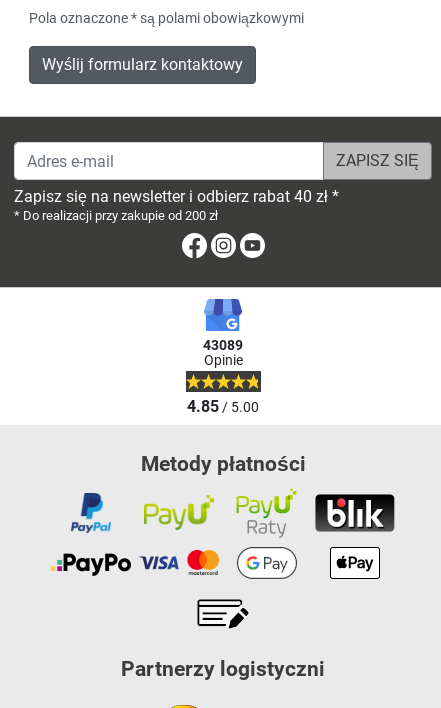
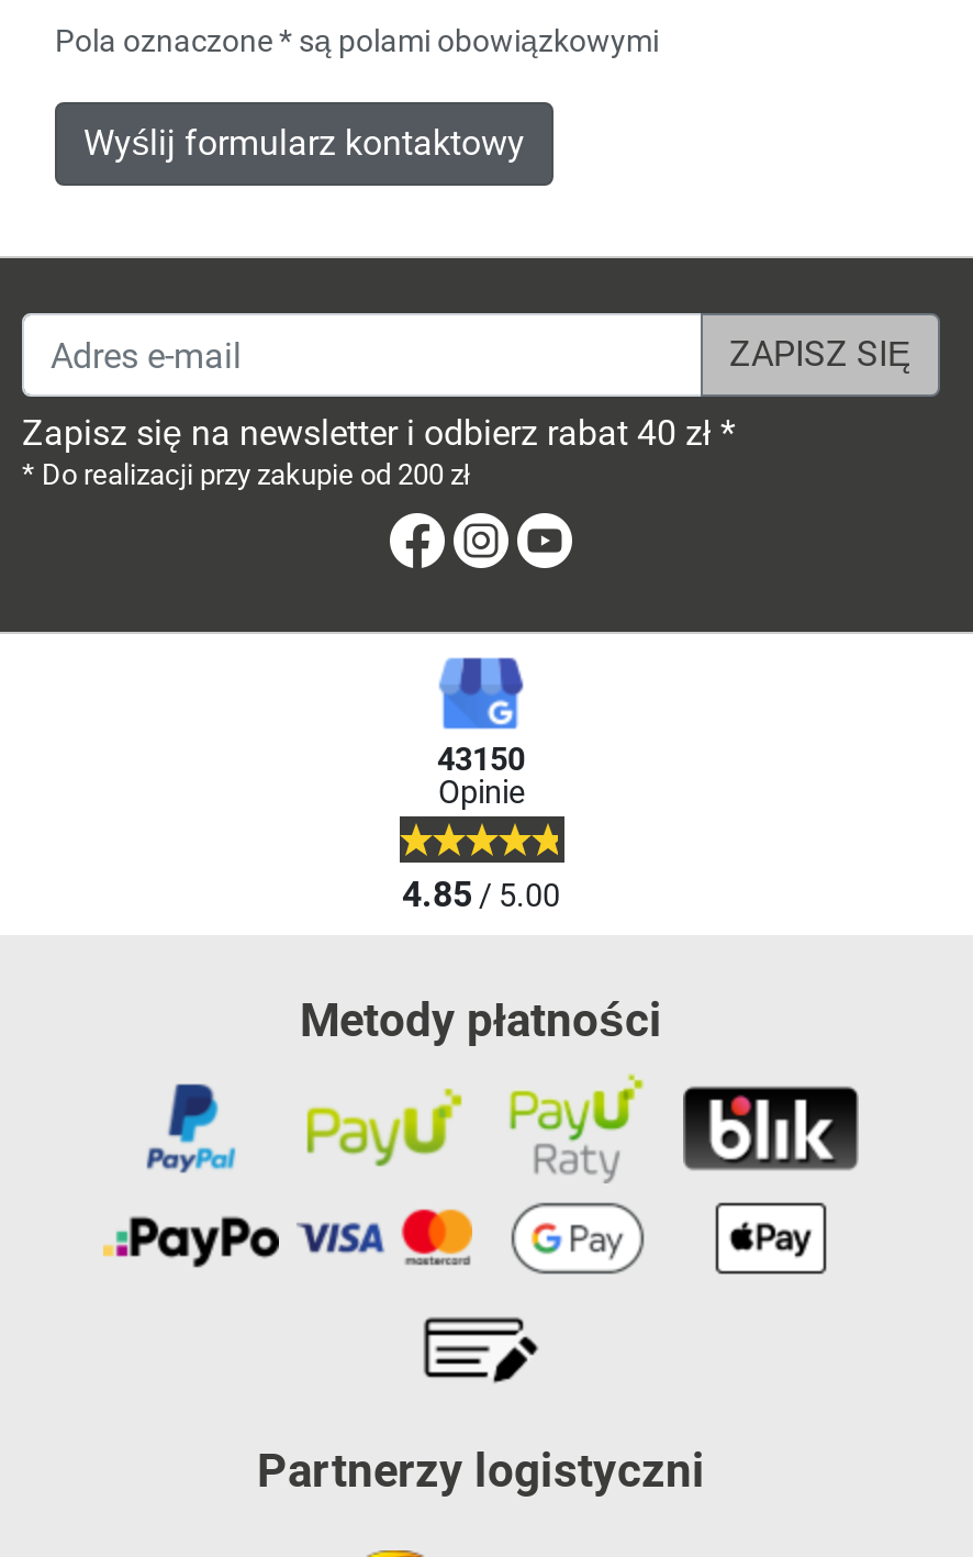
[203,337,243,354] 43089 -> [437,742,525,779] 43150

